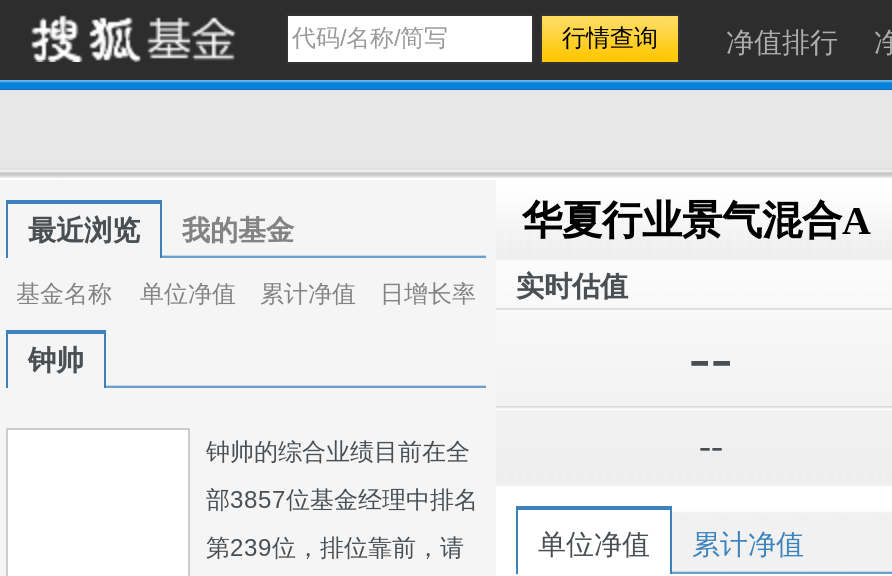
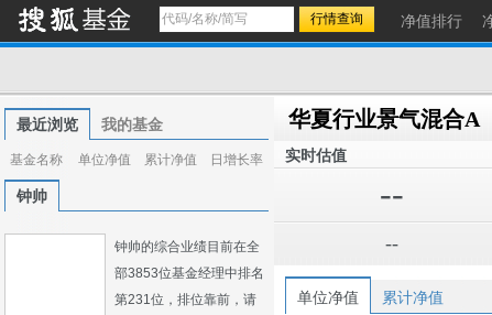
[206,486,478,514] 部3857位基金经理中排名 -> [114,265,264,281] 部3853位基金经理中排名
[206,534,464,562] 第239位，排位靠前，请 -> [114,292,256,307] 第231位，排位靠前，请

